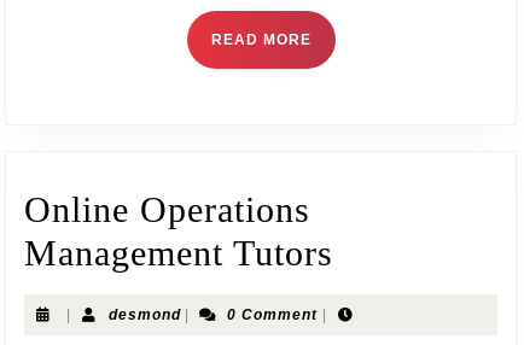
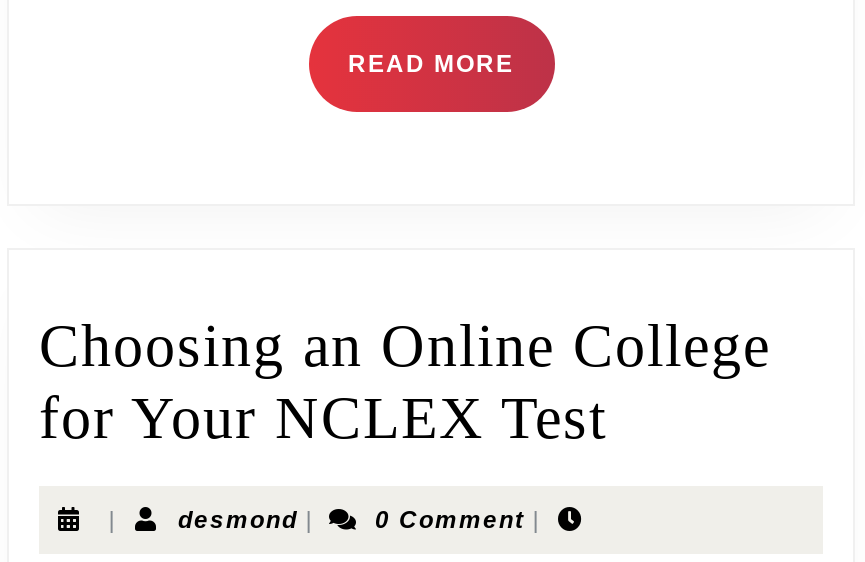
[24,190,333,273] Online Operations | Management Tutors -> [39,312,771,450] Choosing an Online College | for Your NCLEX Test

